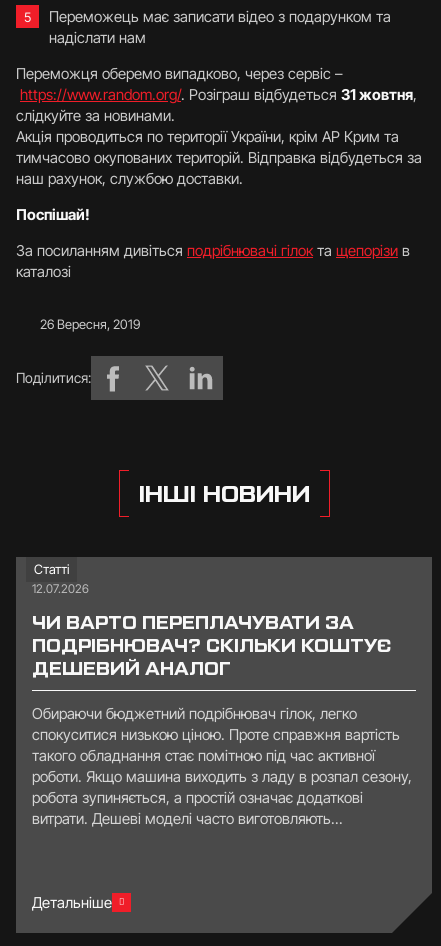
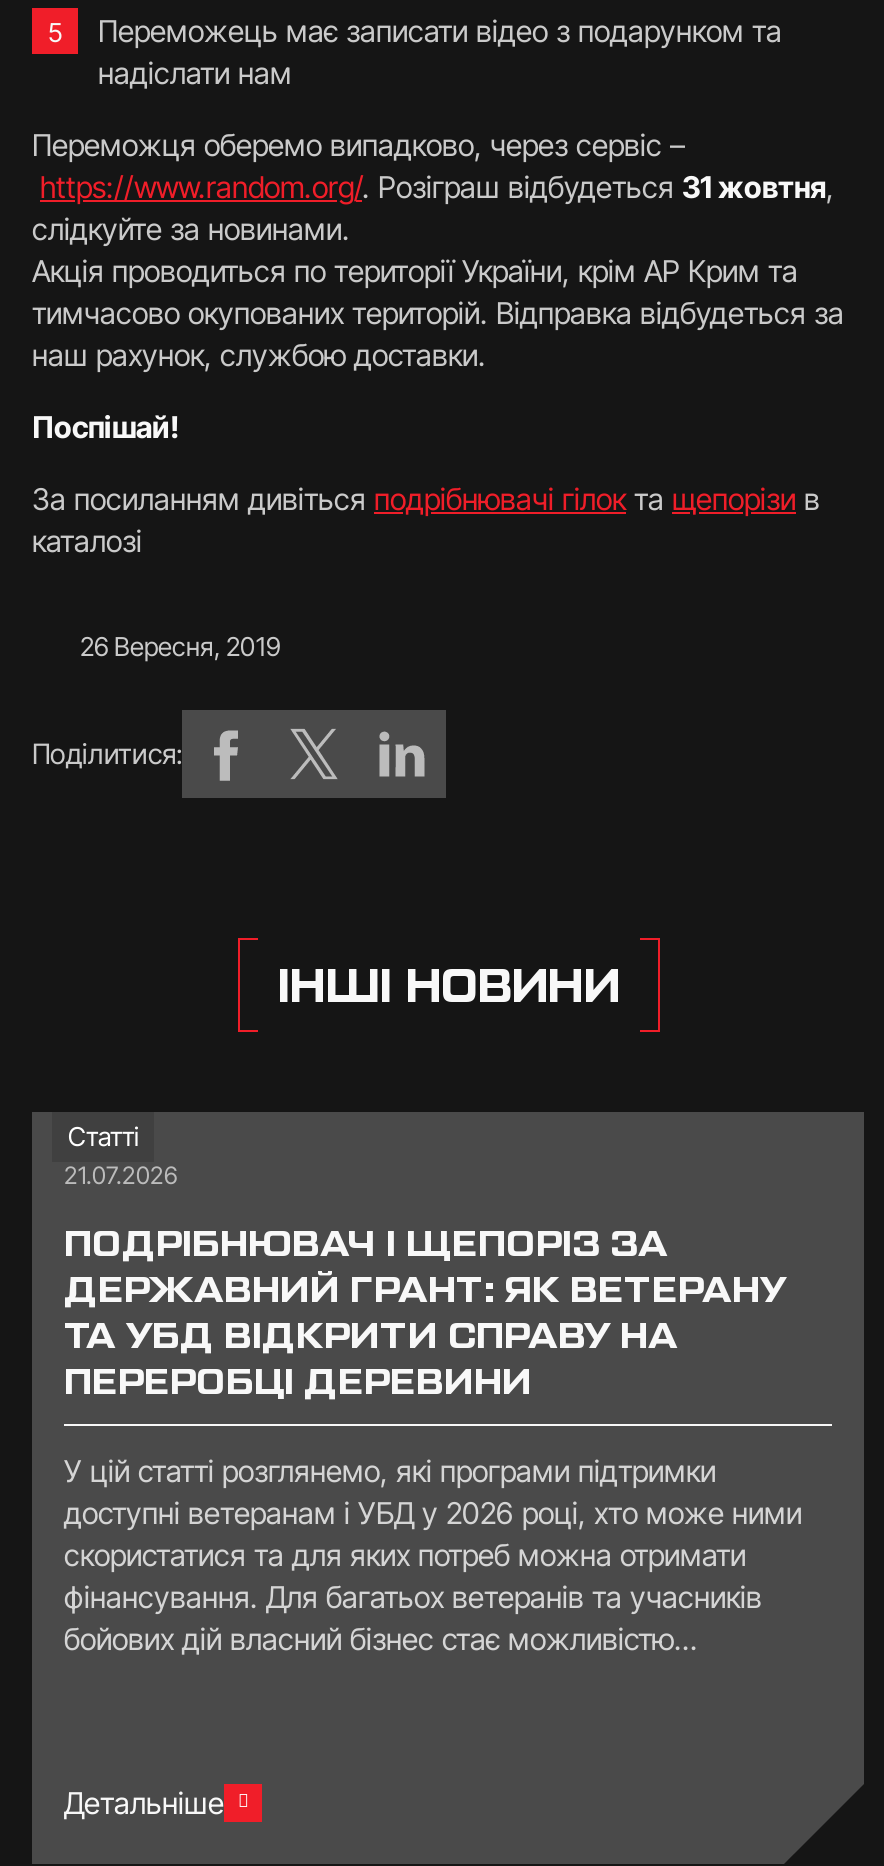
[32,581,89,596] 12.07.2026 -> [64,1160,178,1190] 21.07.2026
[32,610,391,678] ЧИ ВАРТО ПЕРЕПЛАЧУВАТИ ЗА | ПОДРІБНЮВАЧ? СКІЛЬКИ КОШТУЄ | ДЕШЕВИЙ АНАЛОГ -> [64,1218,786,1400] ПОДРІБНЮВАЧ І ЩЕПОРІЗ ЗА | ДЕРЖАВНИЙ ГРАНТ: ЯК ВЕТЕРАНУ | ТА УБД ВІДКРИТИ СПРАВУ НА | ПЕРЕРОБЦІ ДЕРЕВИНИ
[32,704,412,828] Обираючи бюджетний подрібнювач гілок, легко | спокуситися низькою ціною. Проте справжня вартість | такого обладнання стає помітною під час активної | роботи. Якщо машина виходить з ладу в розпал сезону, | робота зупиняється, а простій означає додаткові | витрати. Дешеві моделі часто виготовляють... -> [64,1452,802,1658] У цій статті розглянемо, які програми підтримки | доступні ветеранам і УБД у 2026 році, хто може ними | скористатися та для яких потреб можна отримати | фінансування. Для багатьох ветеранів та учасників | бойових дій власний бізнес стає можливістю...

